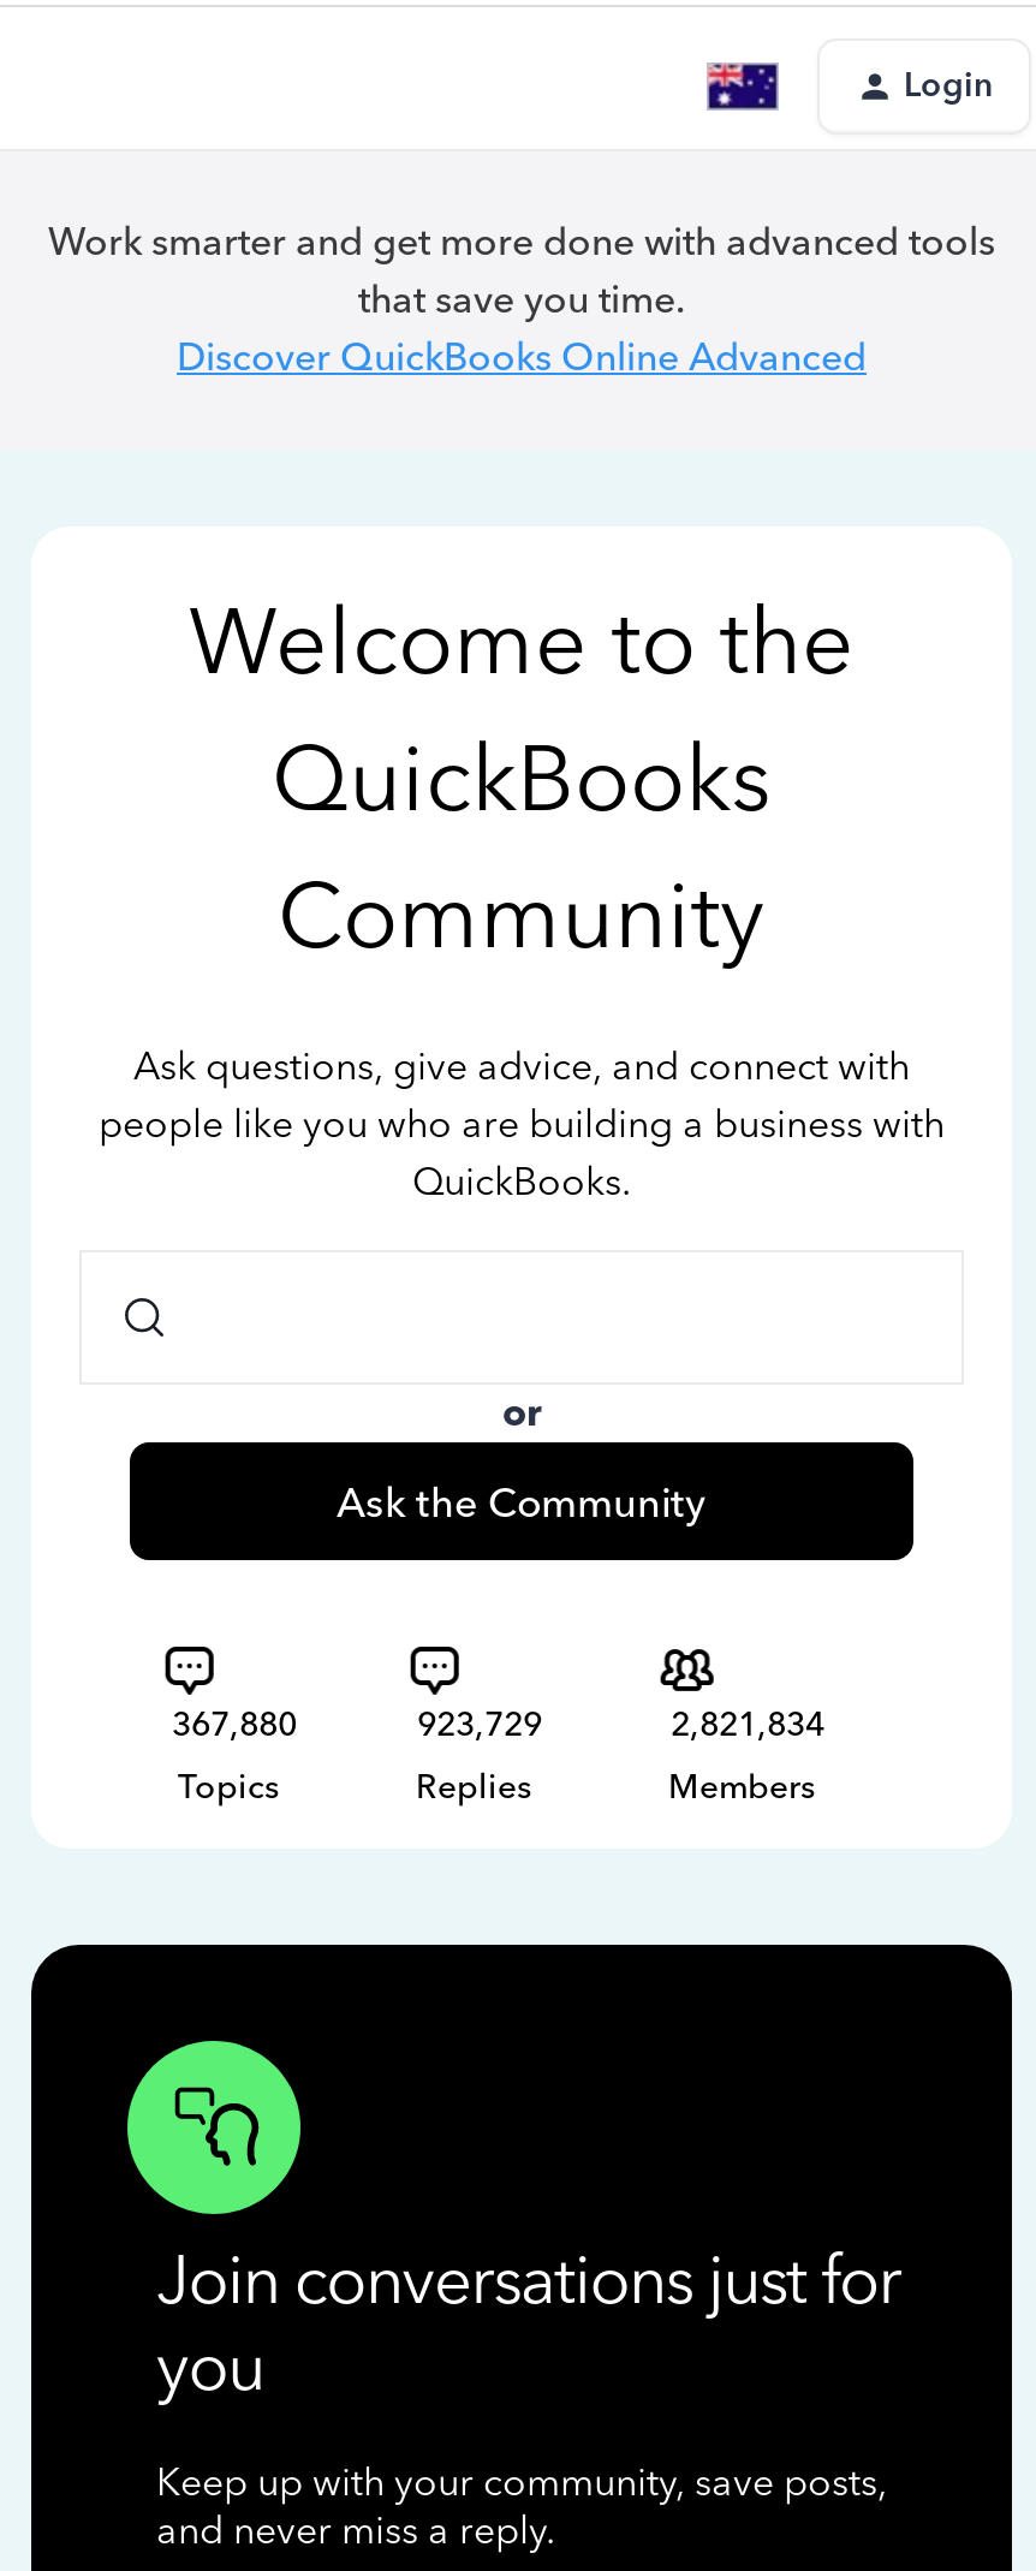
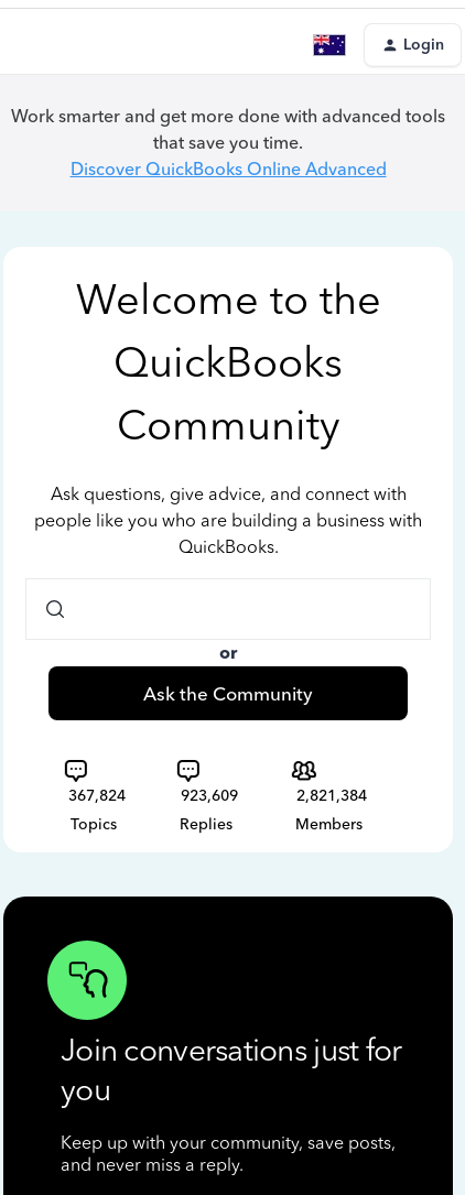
[172,1704,297,1745] 367,880 -> [68,786,125,805] 367,824
[417,1704,542,1745] 923,729 -> [180,786,237,805] 923,609
[671,1704,824,1745] 2,821,834 -> [296,786,367,805] 2,821,384

